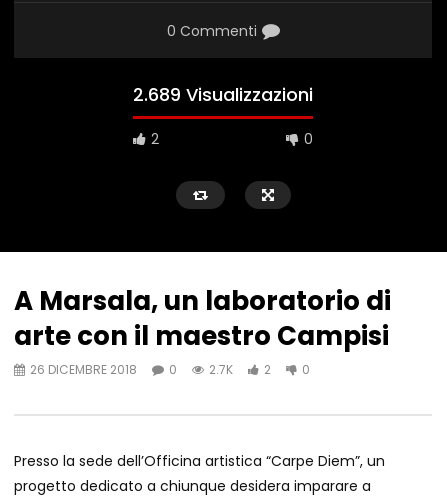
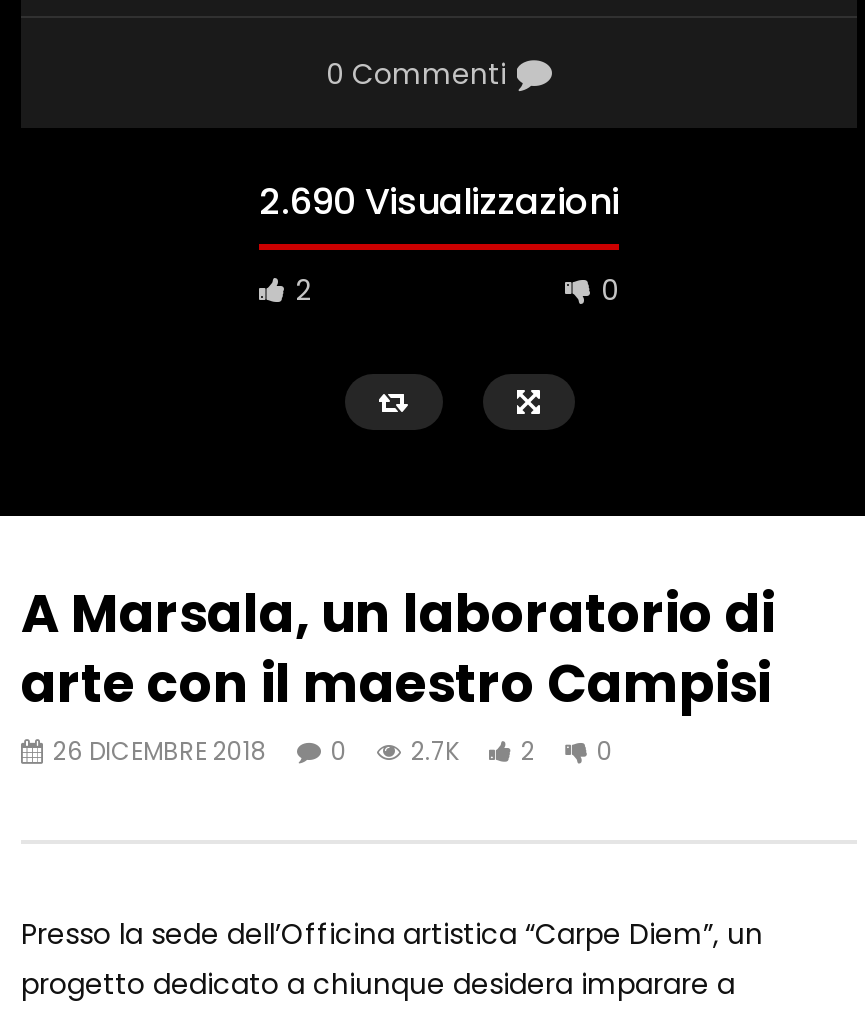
[133,82,313,107] 2.689 Visualizzazioni -> [259,176,619,226] 2.690 Visualizzazioni

